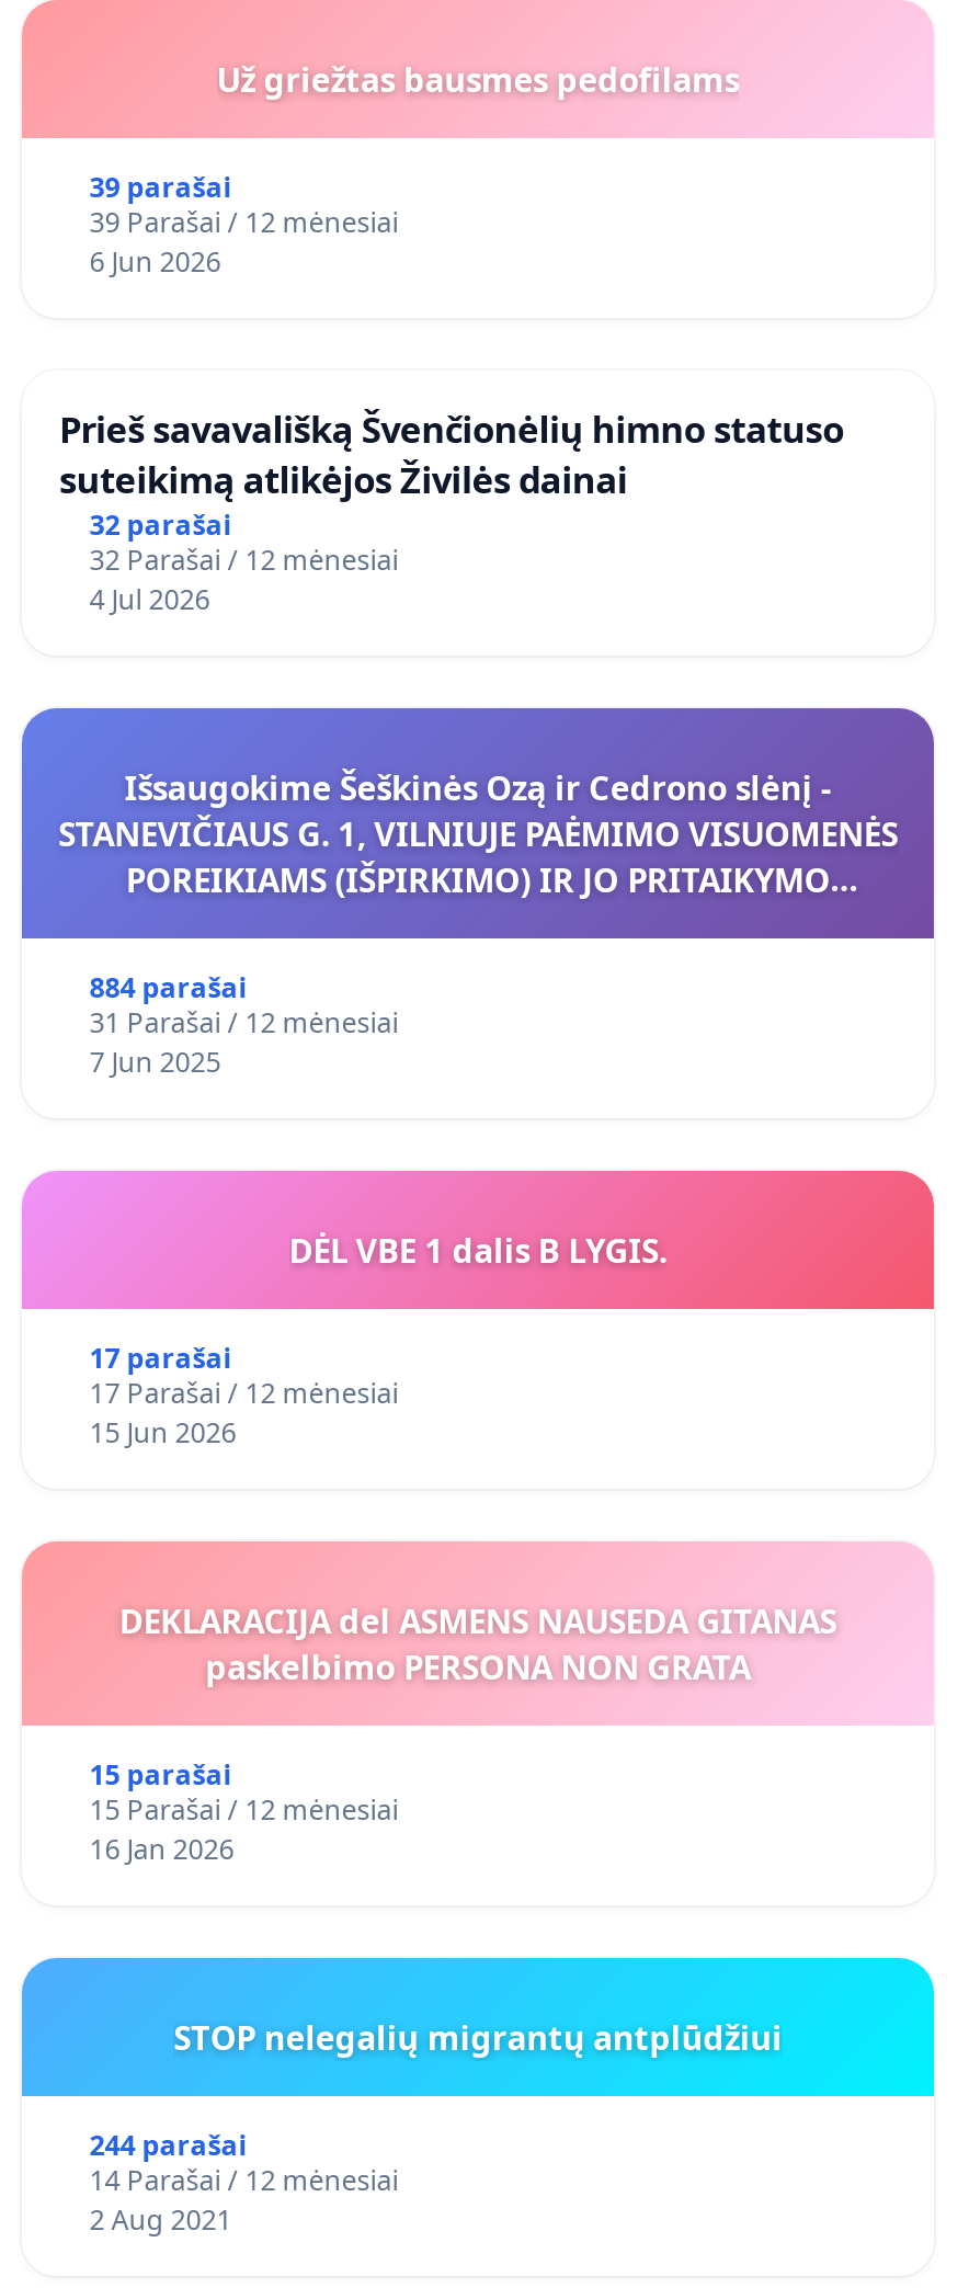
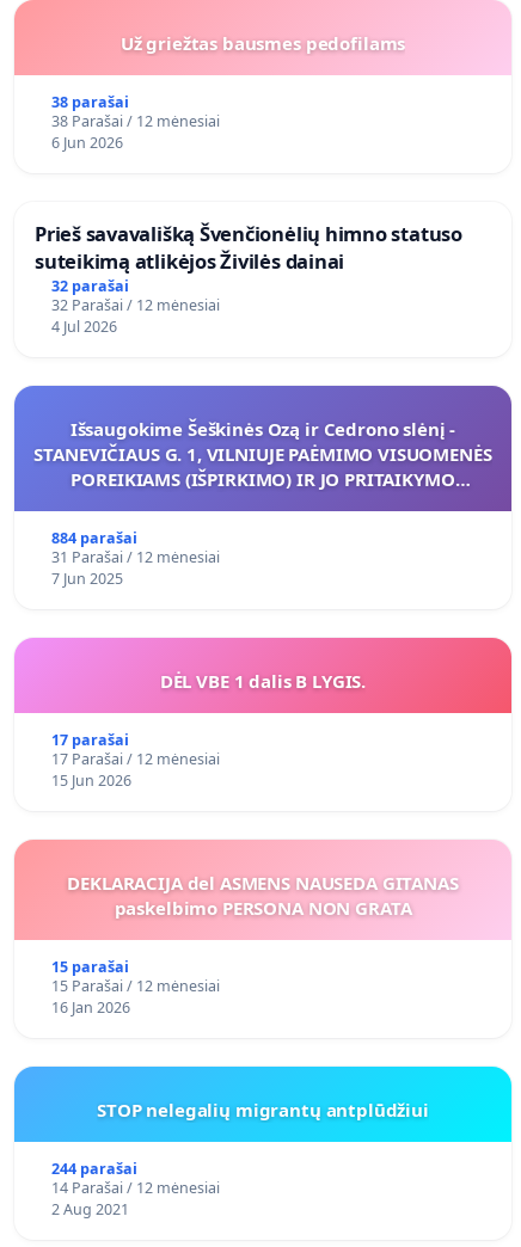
[89,169,232,206] 39 parašai -> [51,92,129,112] 38 parašai
[89,204,399,241] 39 Parašai / 12 mėnesiai -> [51,111,220,131] 38 Parašai / 12 mėnesiai

